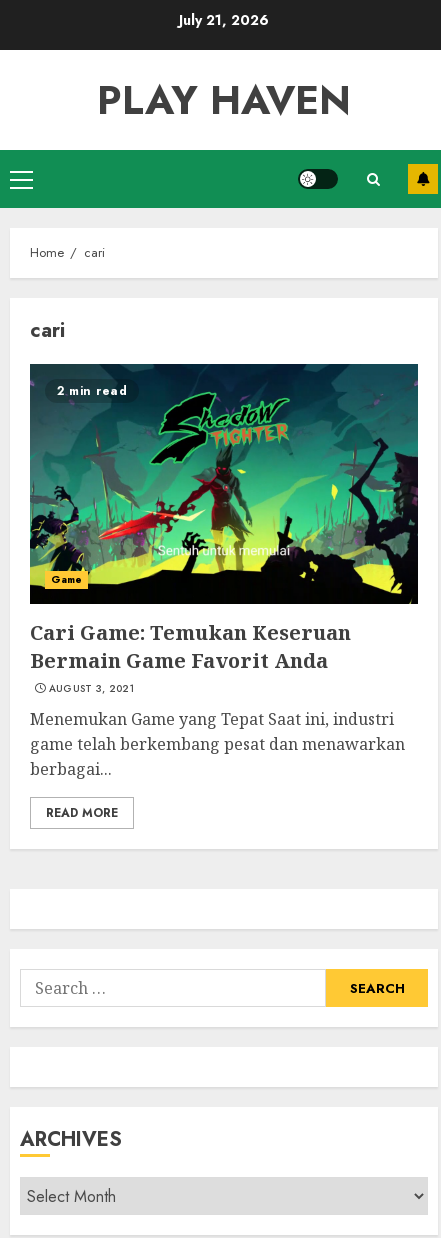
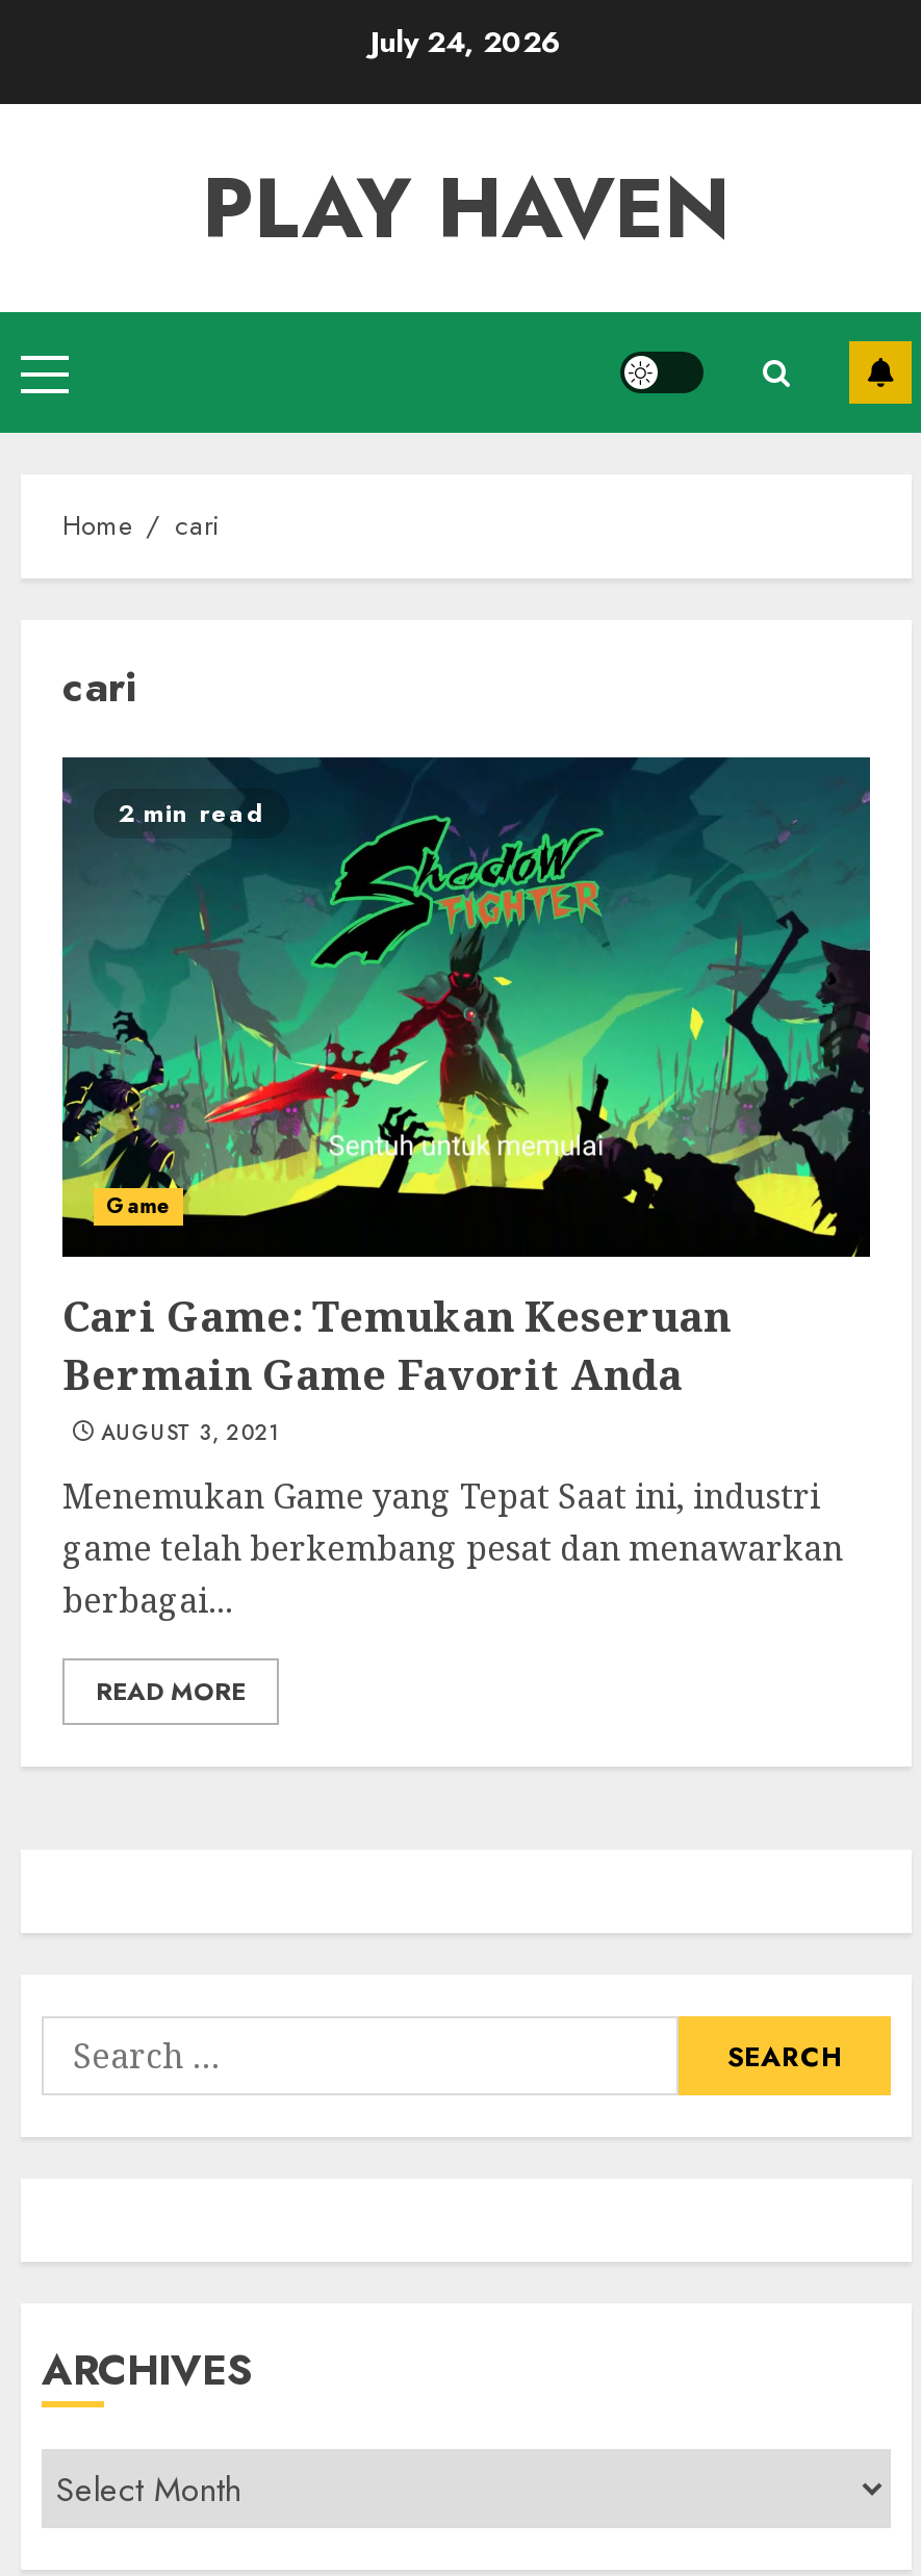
[179,10,269,30] July 21, 2026 -> [370,20,562,62] July 24, 2026

